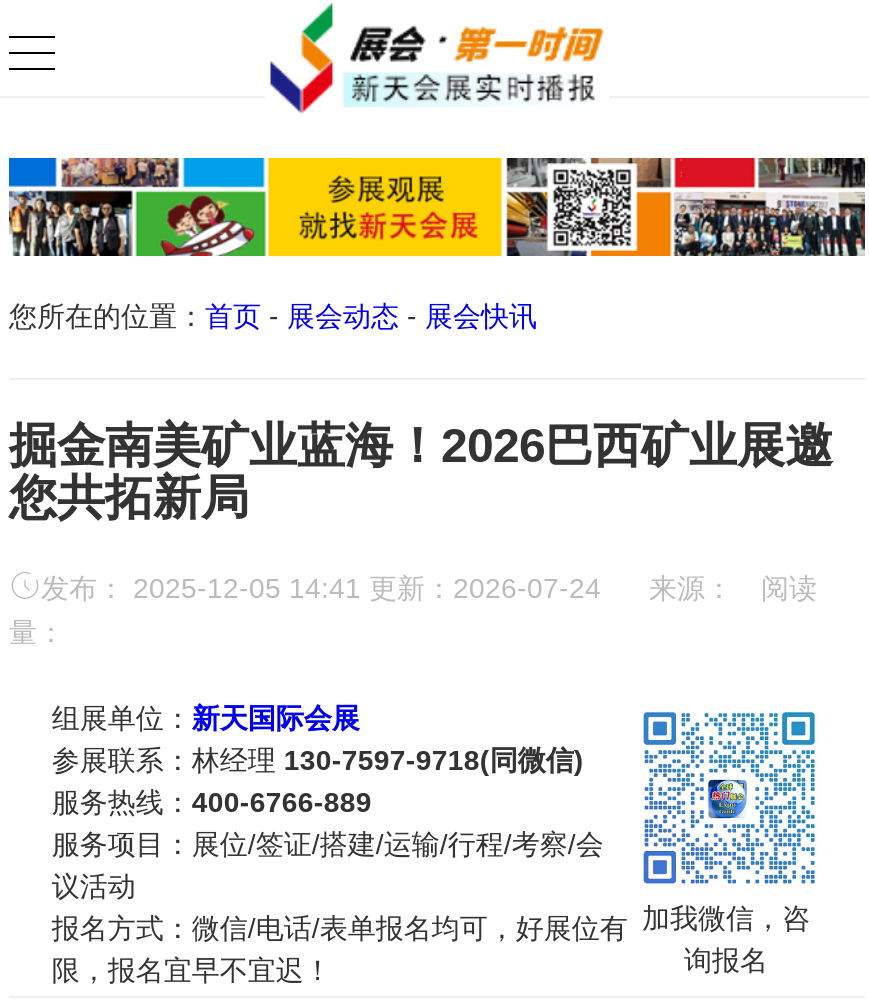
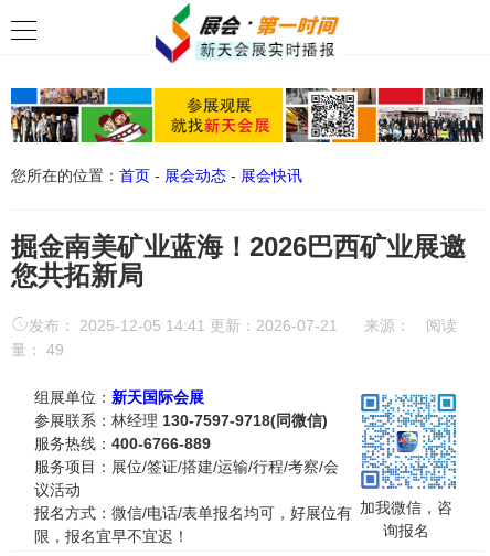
[41,572,817,604] 发布： 2025-12-05 14:41 更新：2026-07-24 来源： 阅读 -> [29,317,457,334] 发布： 2025-12-05 14:41 更新：2026-07-21 来源： 阅读
[9,616,65,648] 量： -> [11,341,64,359] 量：49

